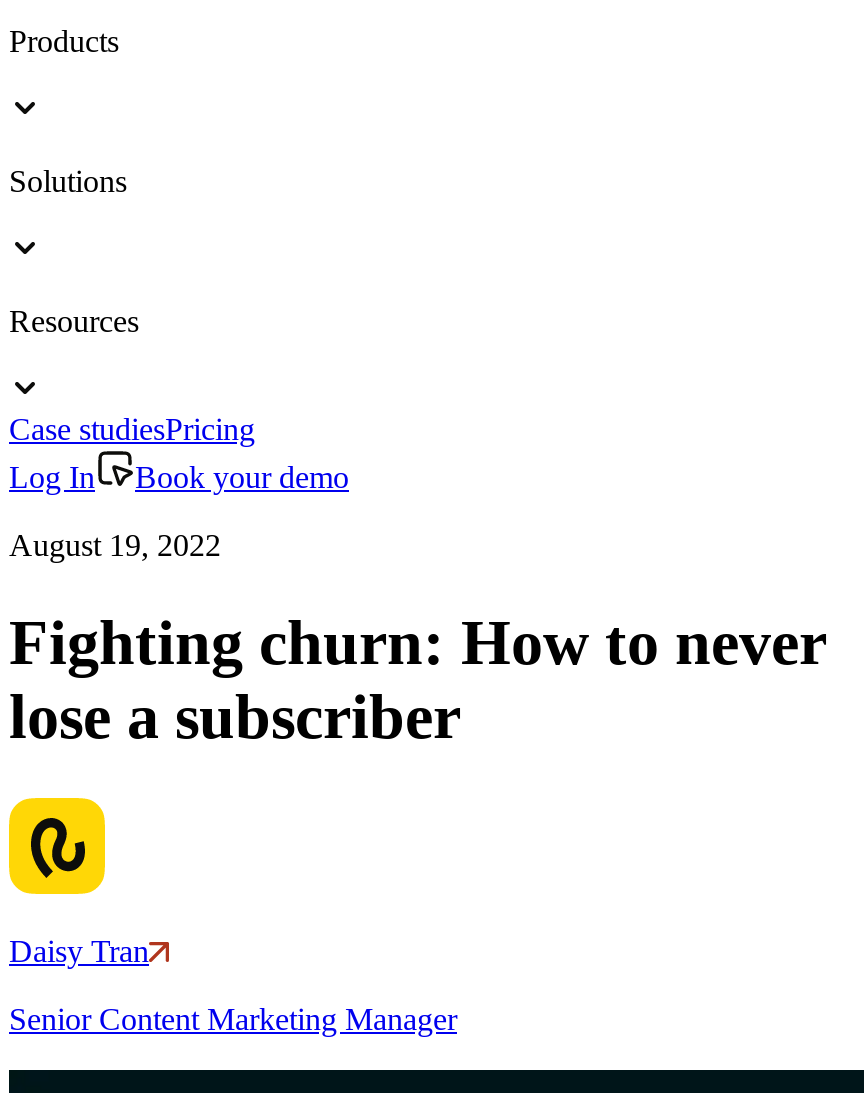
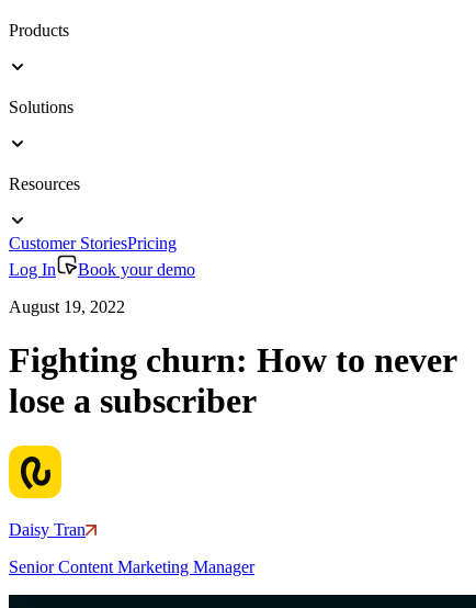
[9,412,255,446] Case studiesPricing -> [9,234,177,252] Customer StoriesPricing

